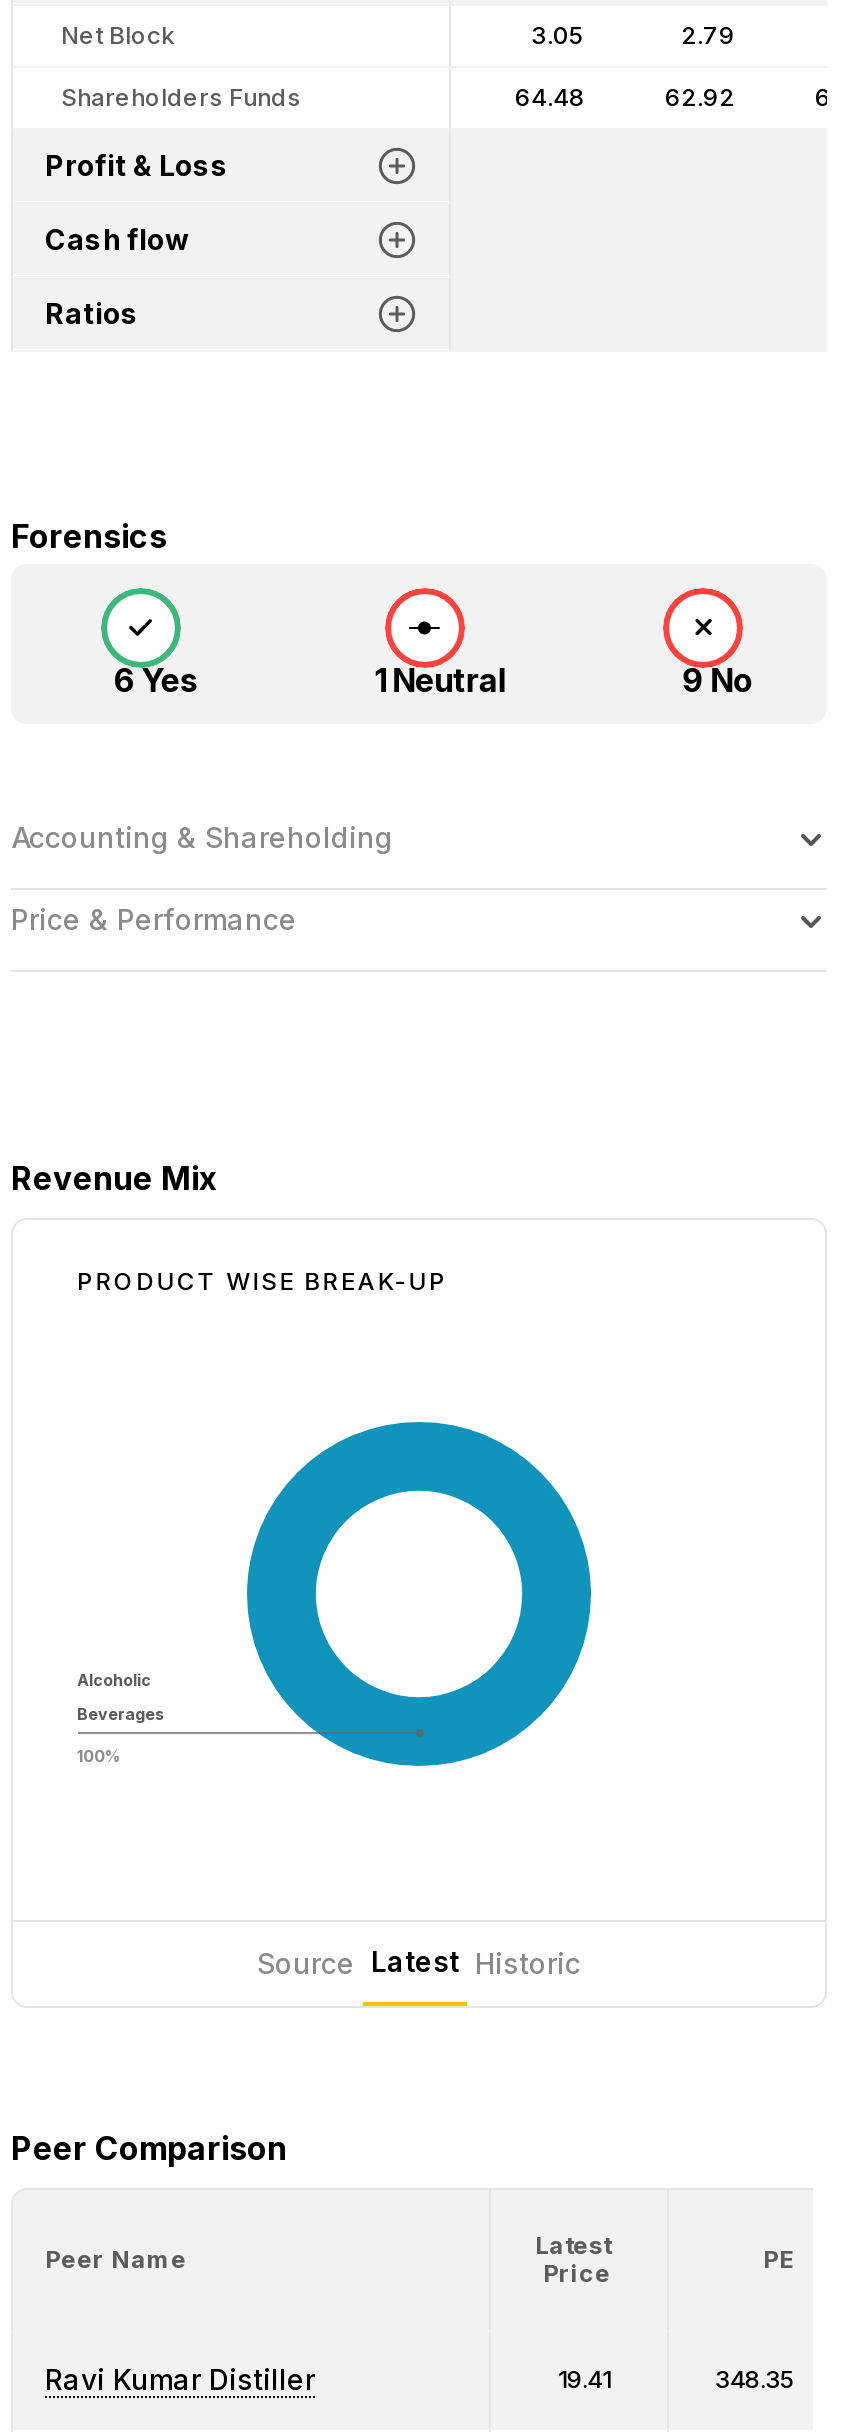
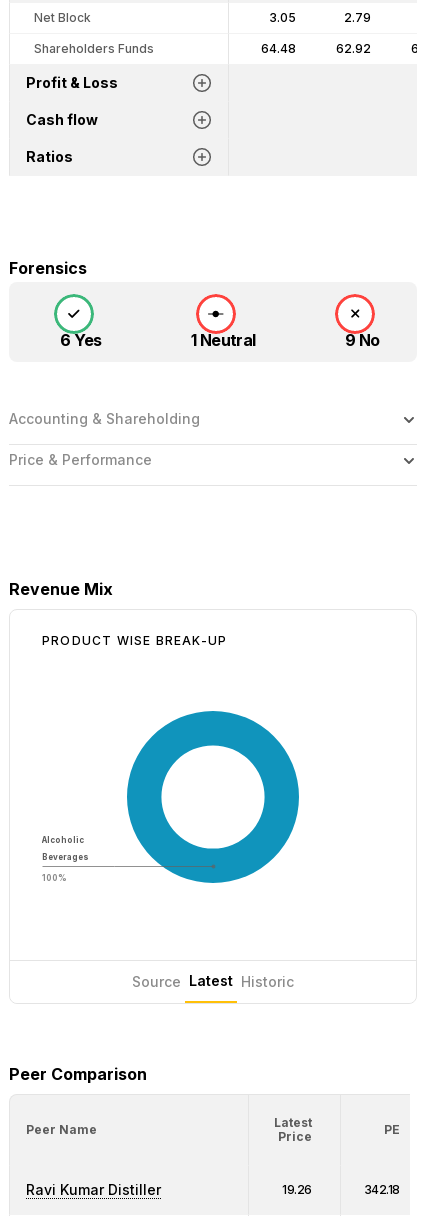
[558,2364,611,2394] 19.41 -> [282,1182,312,1197] 19.26
[715,2364,795,2394] 348.35 -> [364,1182,400,1197] 342.18

